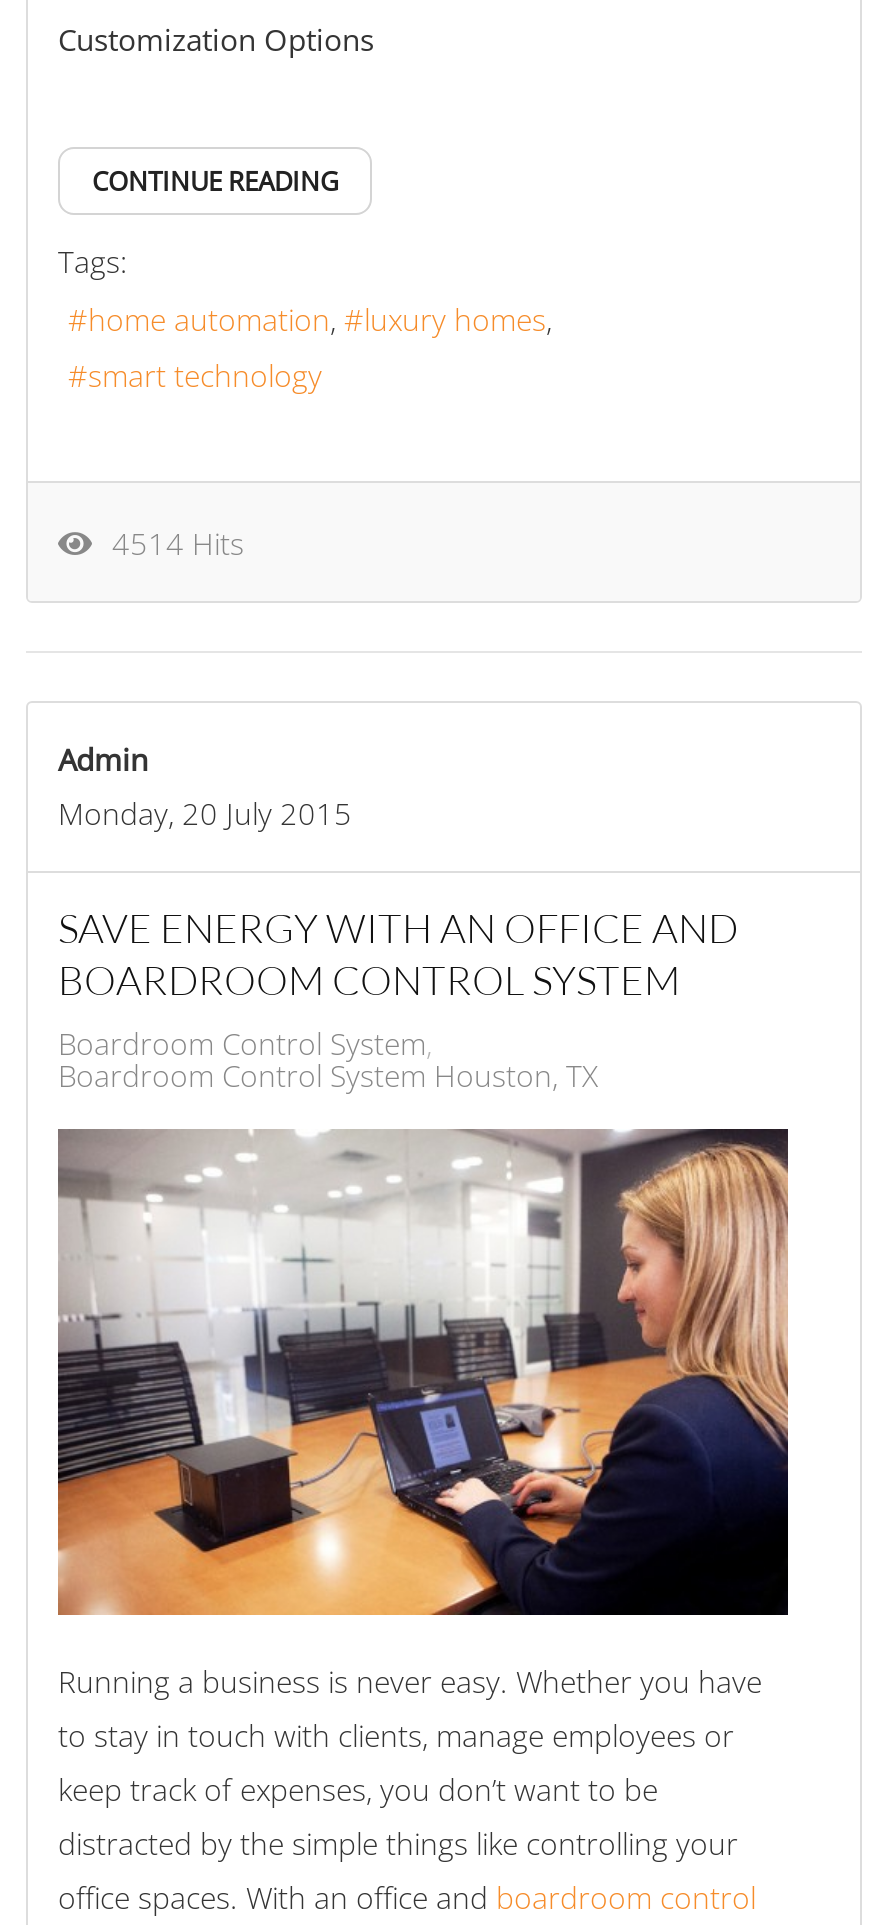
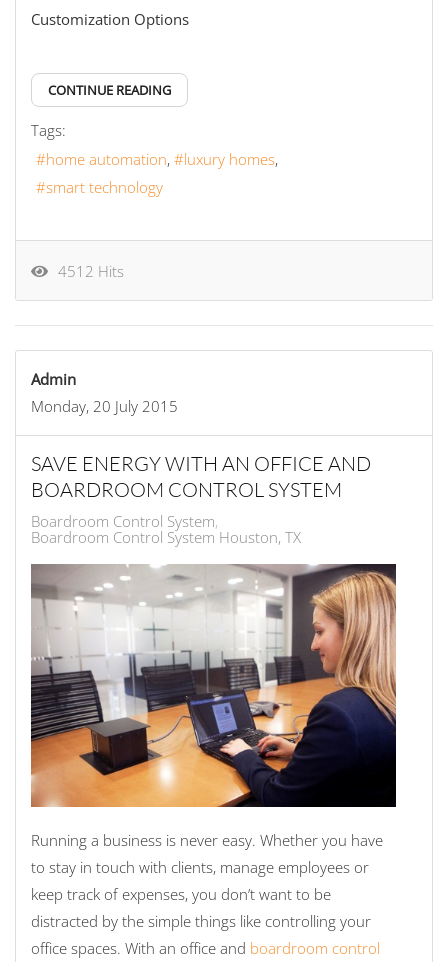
[96,523,244,563] 4514 Hits -> [50,261,124,281] 4512 Hits

